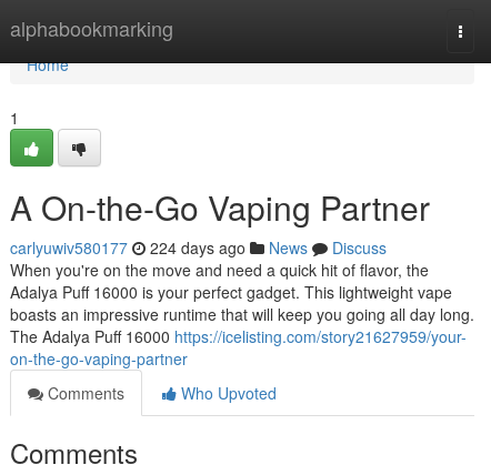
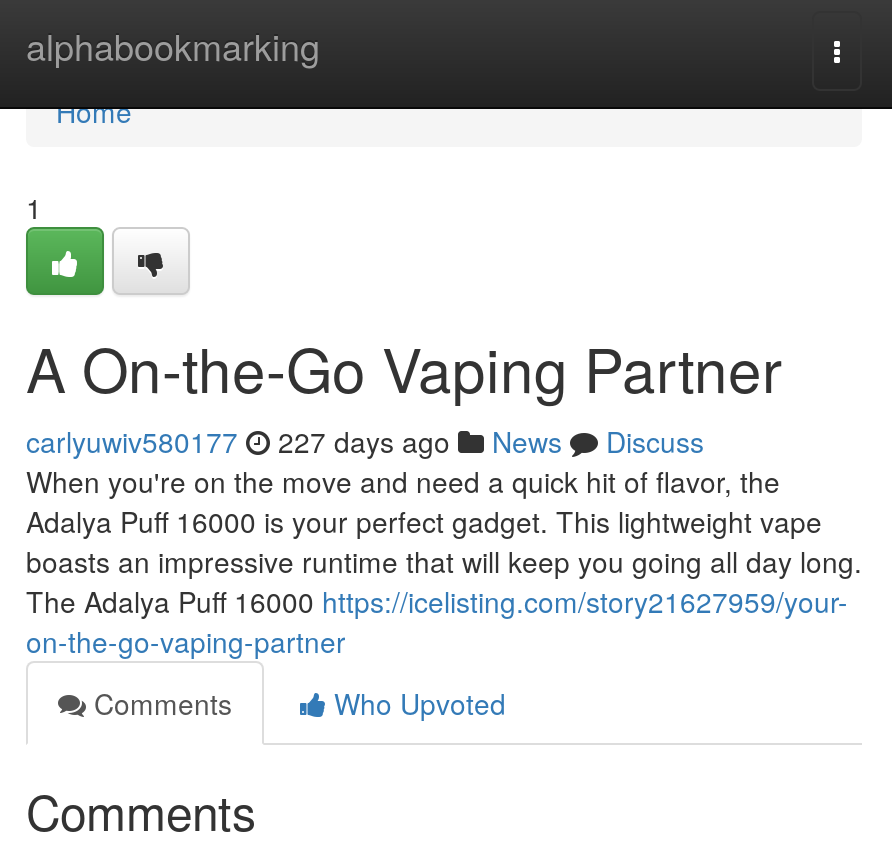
[10,236,387,259] carlyuwiv580177 224 days ago News Discuss -> [26,421,704,461] carlyuwiv580177 227 days ago News Discuss

